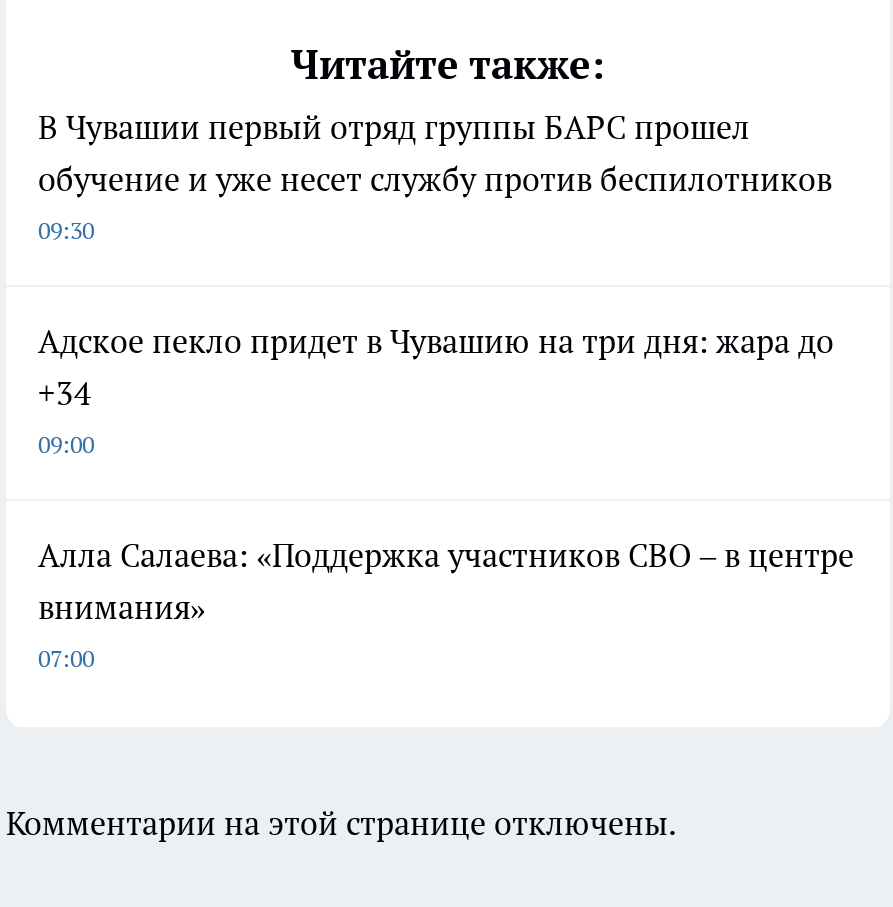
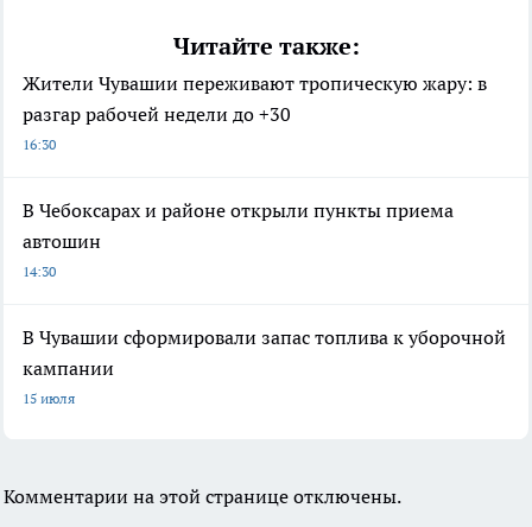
[38,106,832,244] В Чувашии первый отряд группы БАРС прошел | обучение и уже несет службу против беспилотников | 09:30 -> [23,71,487,153] Жители Чувашии переживают тропическую жару: в | разгар рабочей недели до +30 | 16:30
[38,320,834,458] Адское пекло придет в Чувашию на три дня: жара до | +34 | 09:00 -> [23,198,454,280] В Чебоксарах и районе открыли пункты приема | автошин | 14:30
[38,534,854,672] Алла Салаева: «Поддержка участников СВО – в центре | внимания» | 07:00 -> [23,325,506,407] В Чувашии сформировали запас топлива к уборочной | кампании | 15 июля

